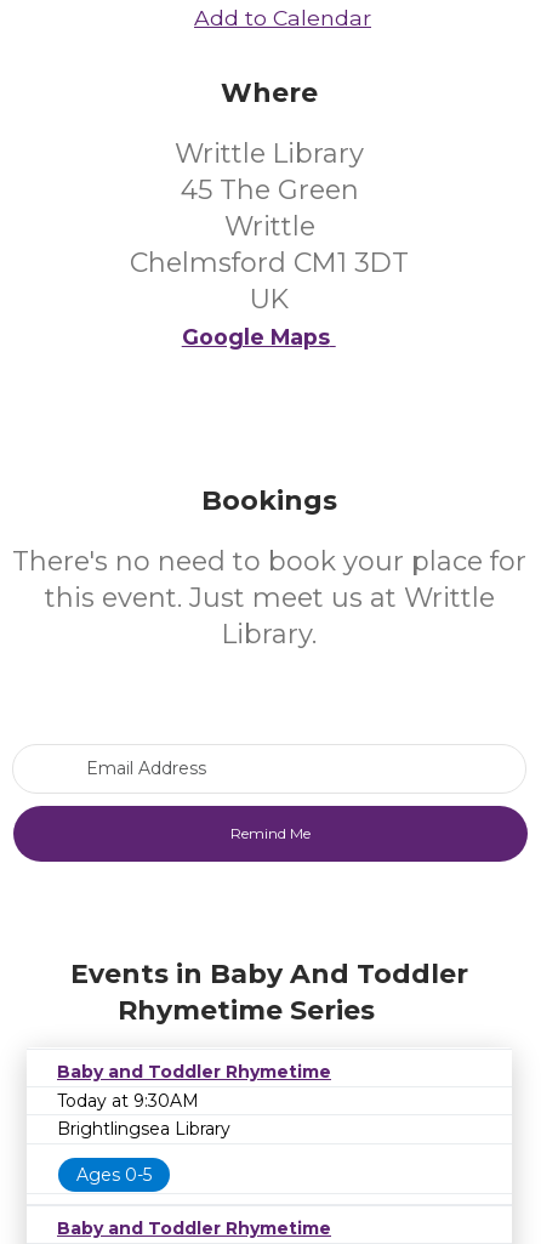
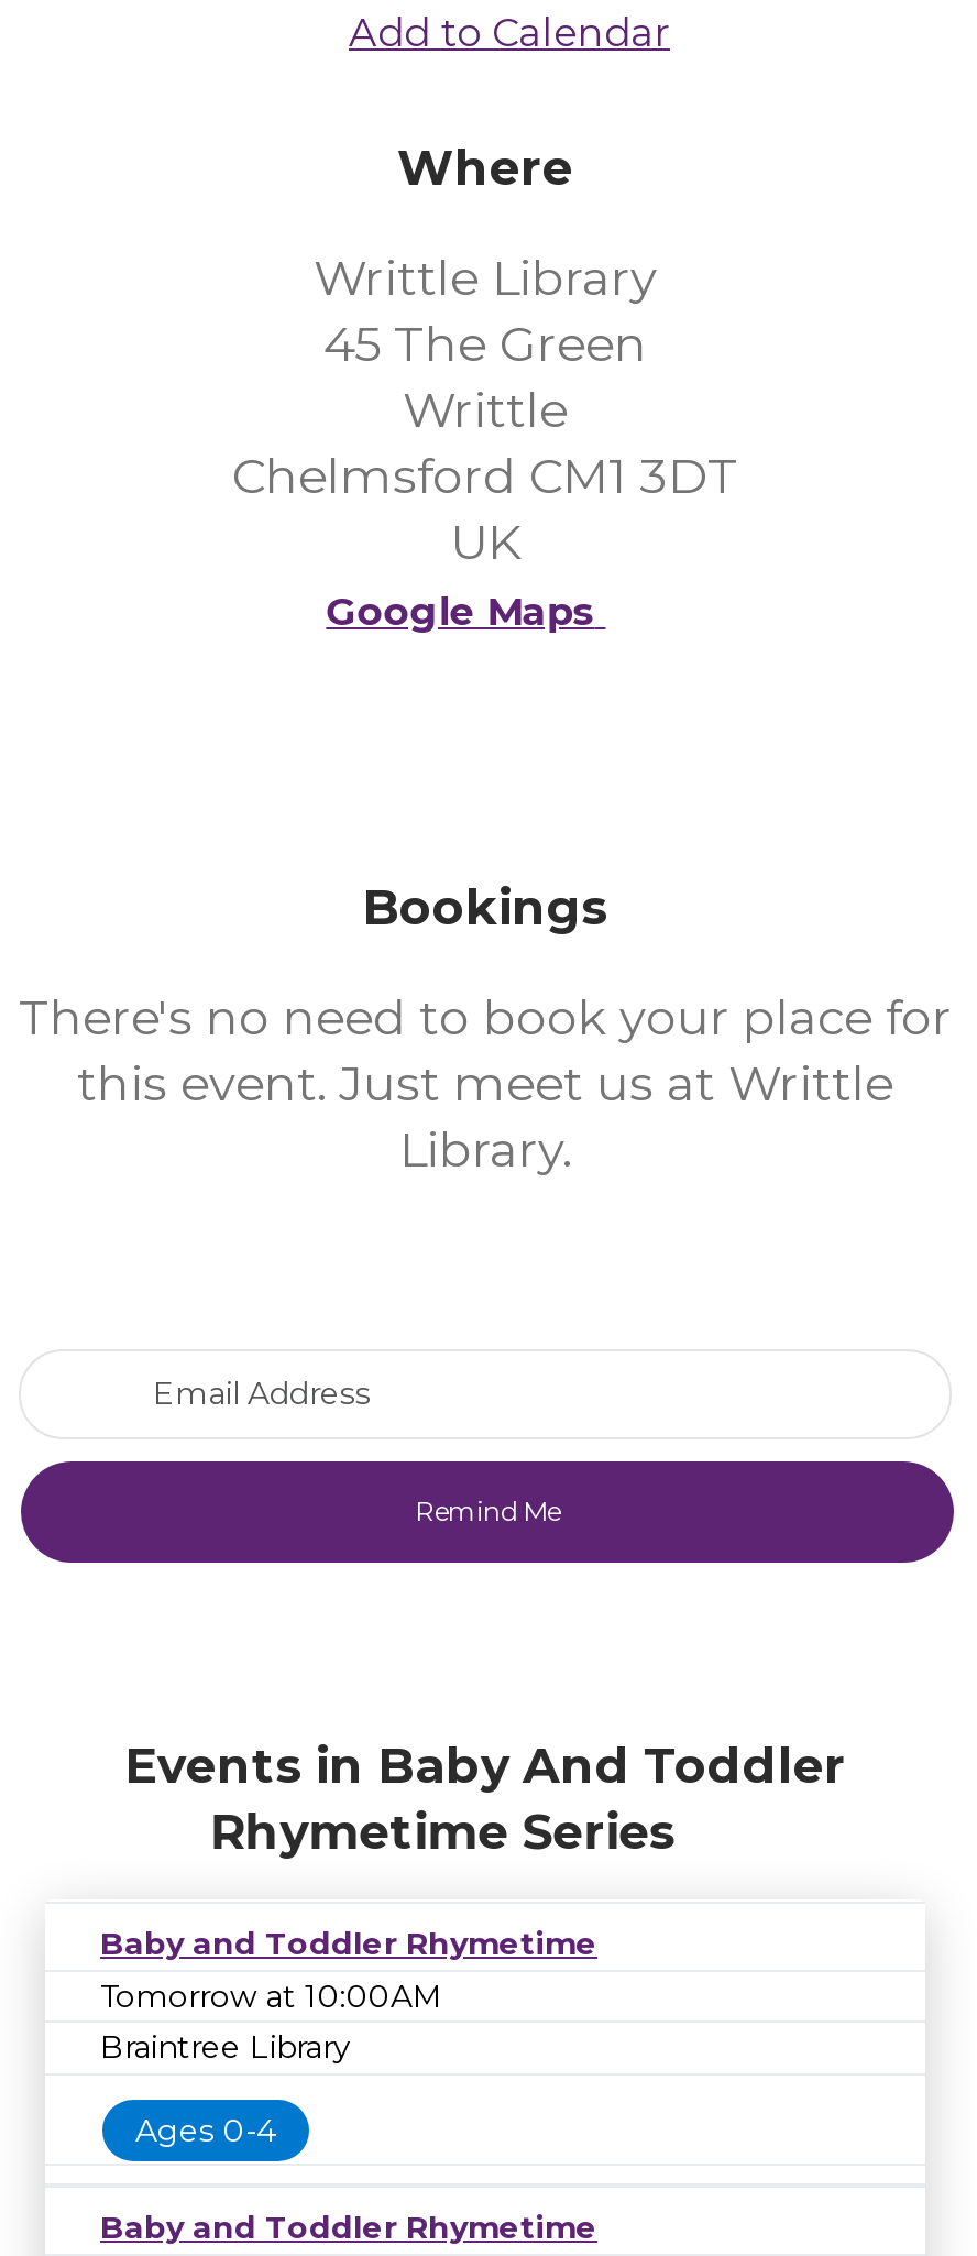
[57,1089,199,1111] Today at 9:30AM -> [100,1976,443,2015] Tomorrow at 10:00AM
[57,1118,230,1140] Brightlingsea Library -> [100,2028,351,2067] Braintree Library
[76,1164,152,1186] Ages 0-5 -> [135,2110,276,2150] Ages 0-4

